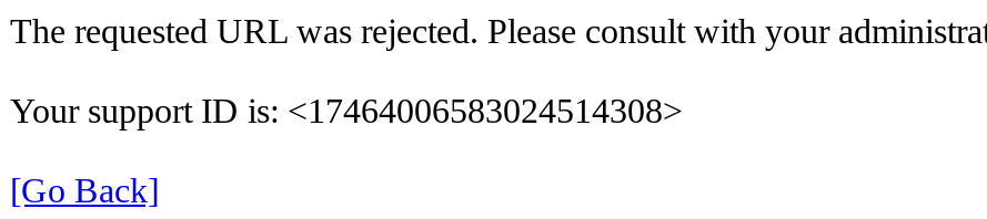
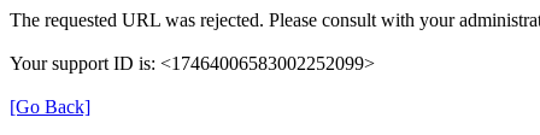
[10,92,683,129] Your support ID is: <17464006583024514308> -> [10,53,375,74] Your support ID is: <17464006583002252099>

